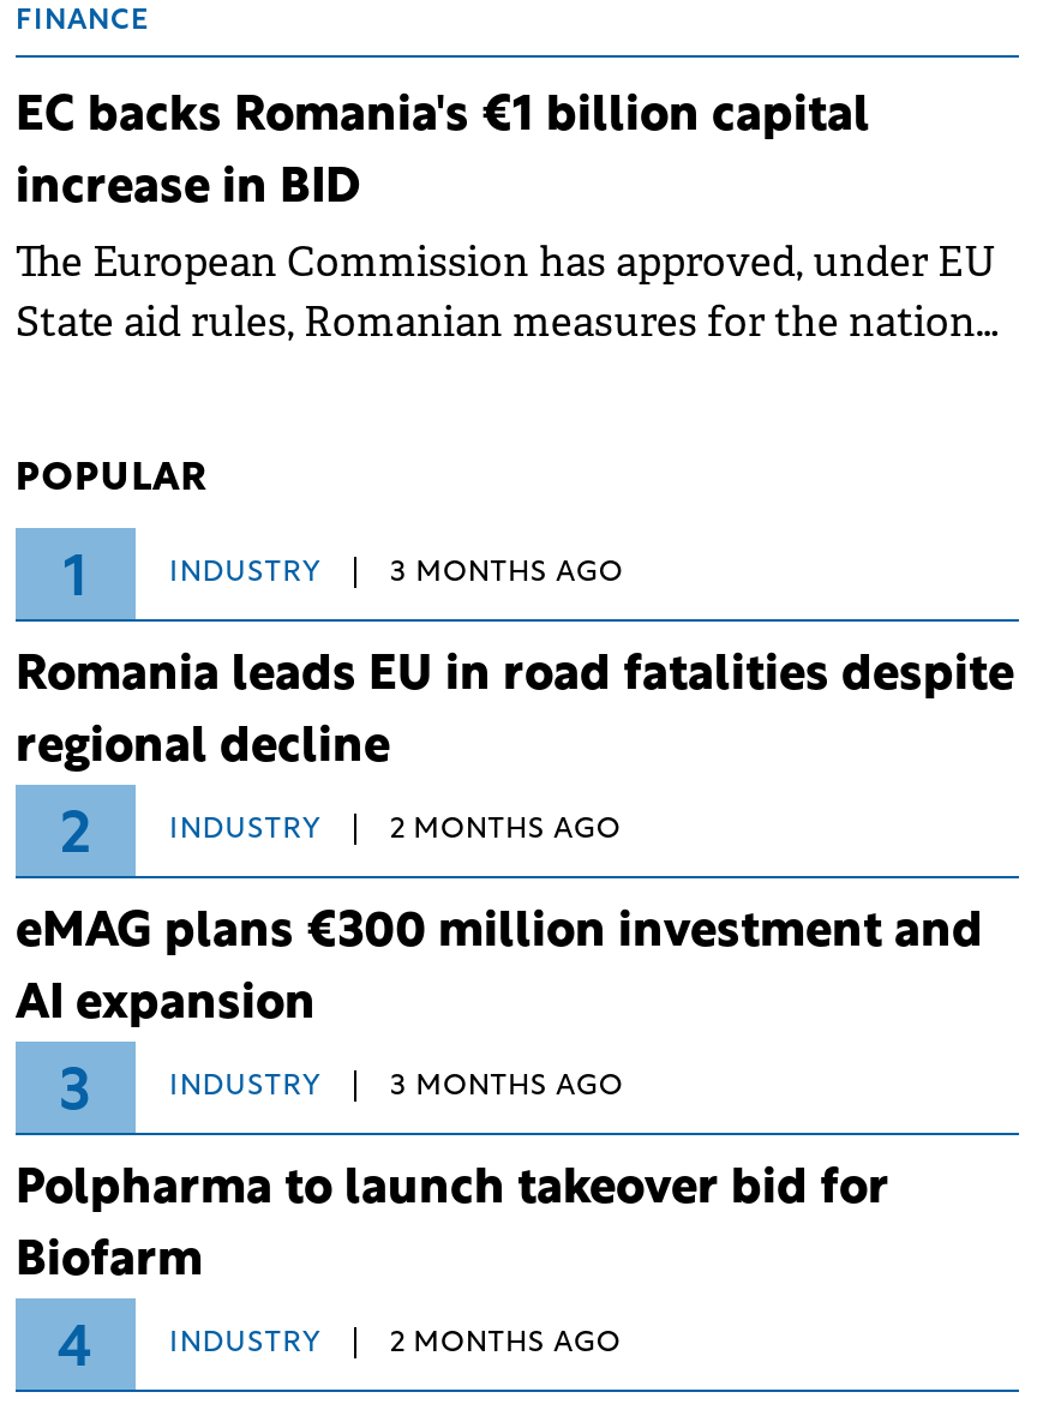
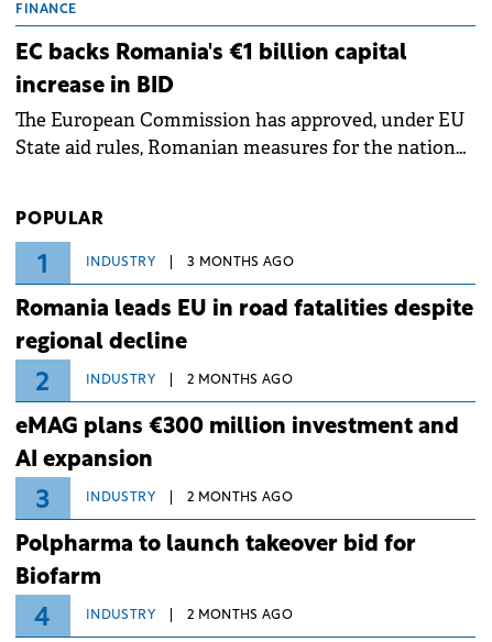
[390,1074,623,1103] 3 MONTHS AGO -> [187,492,293,505] 2 MONTHS AGO

